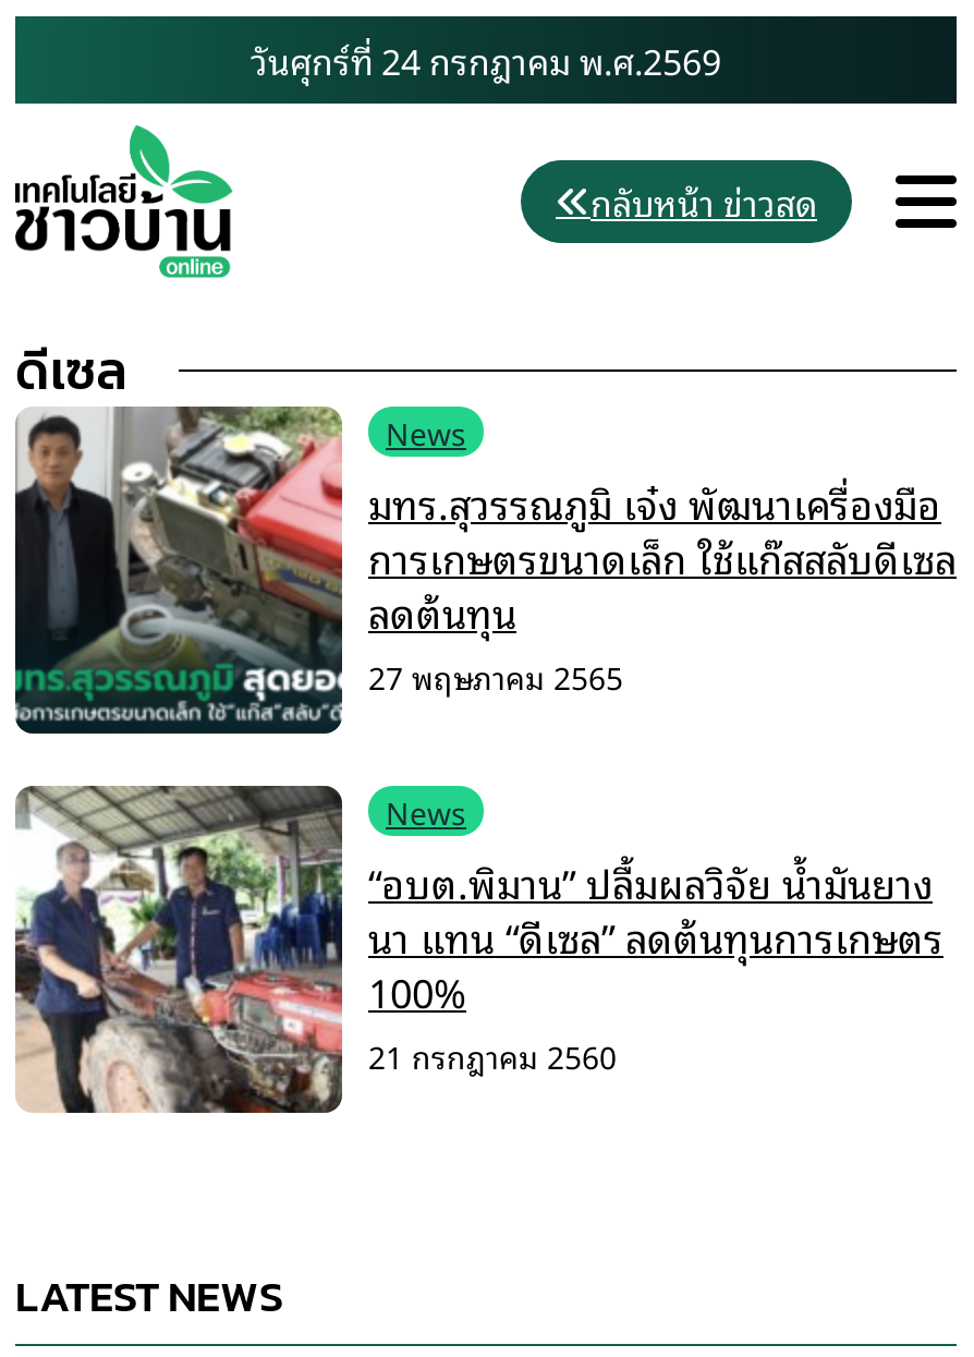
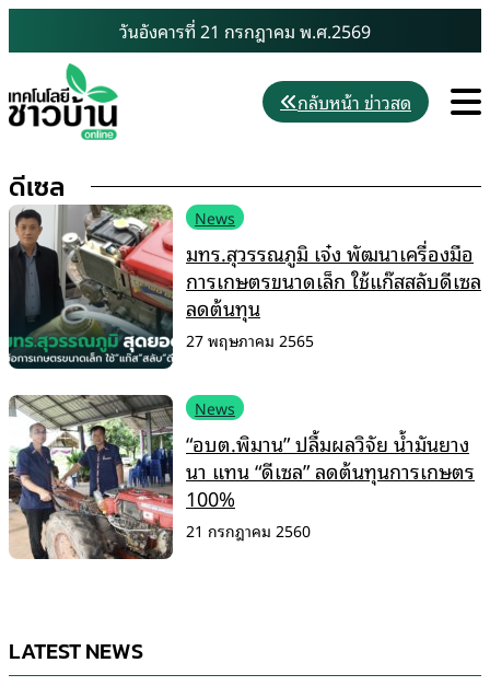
[251,32,721,88] วันศุกร์ที่ 24 กรกฎาคม พ.ศ.2569 -> [119,16,371,45] วันอังคารที่ 21 กรกฎาคม พ.ศ.2569

